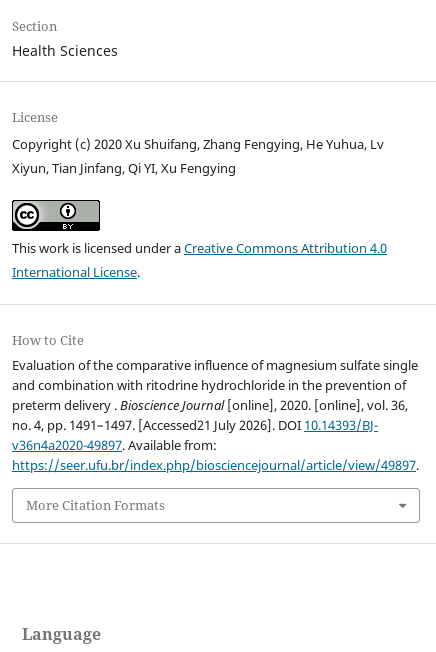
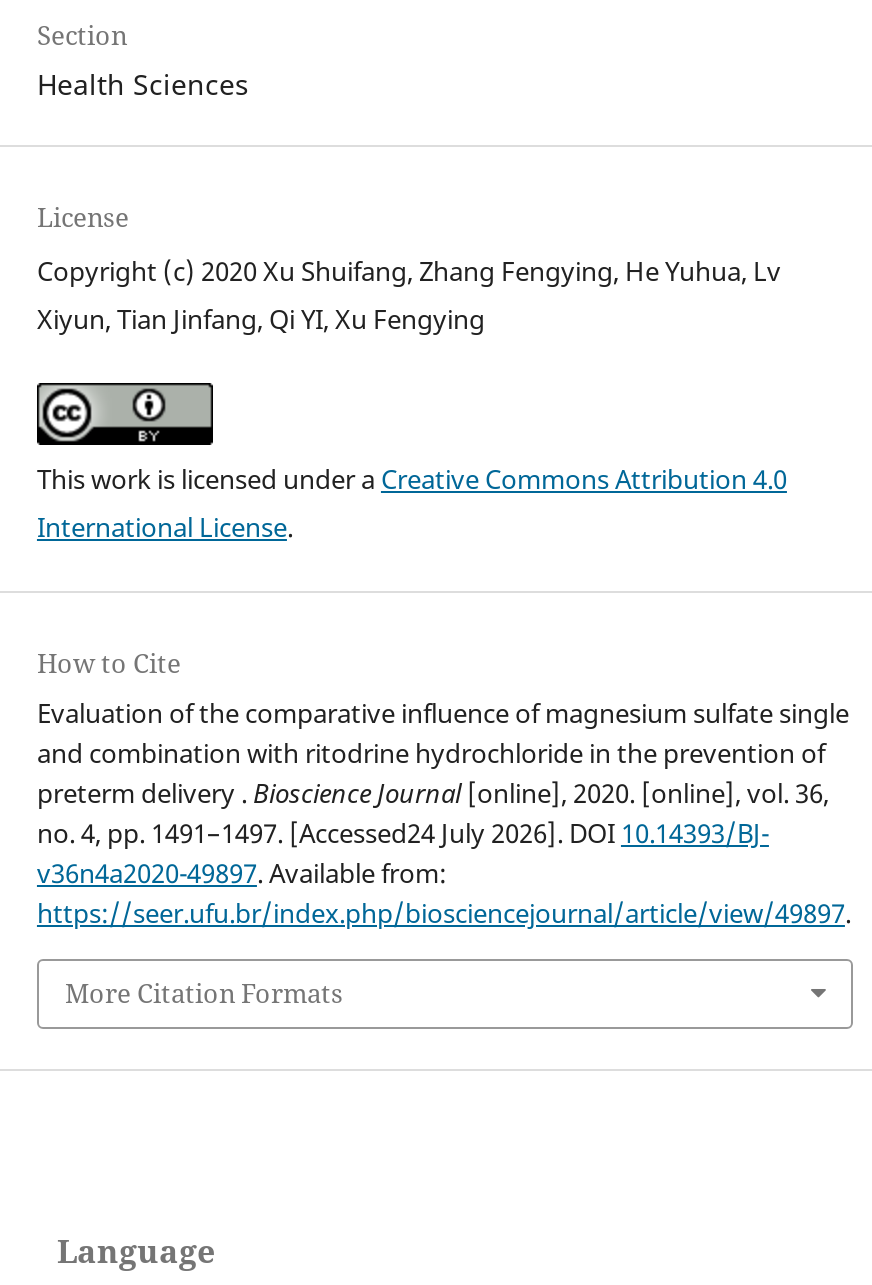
[12,416,378,434] no. 4, pp. 1491–1497. [Accessed21 July 2026]. DOI 10.14393/BJ- -> [37,815,769,851] no. 4, pp. 1491–1497. [Accessed24 July 2026]. DOI 10.14393/BJ-

